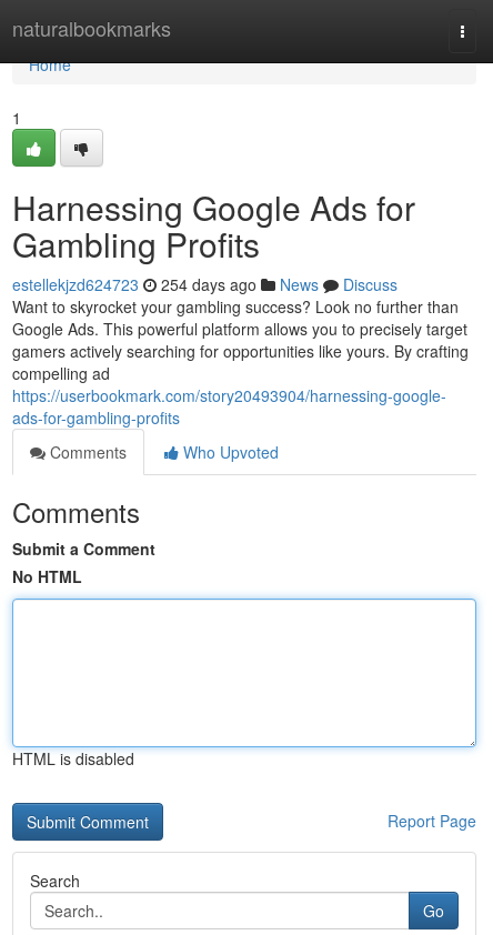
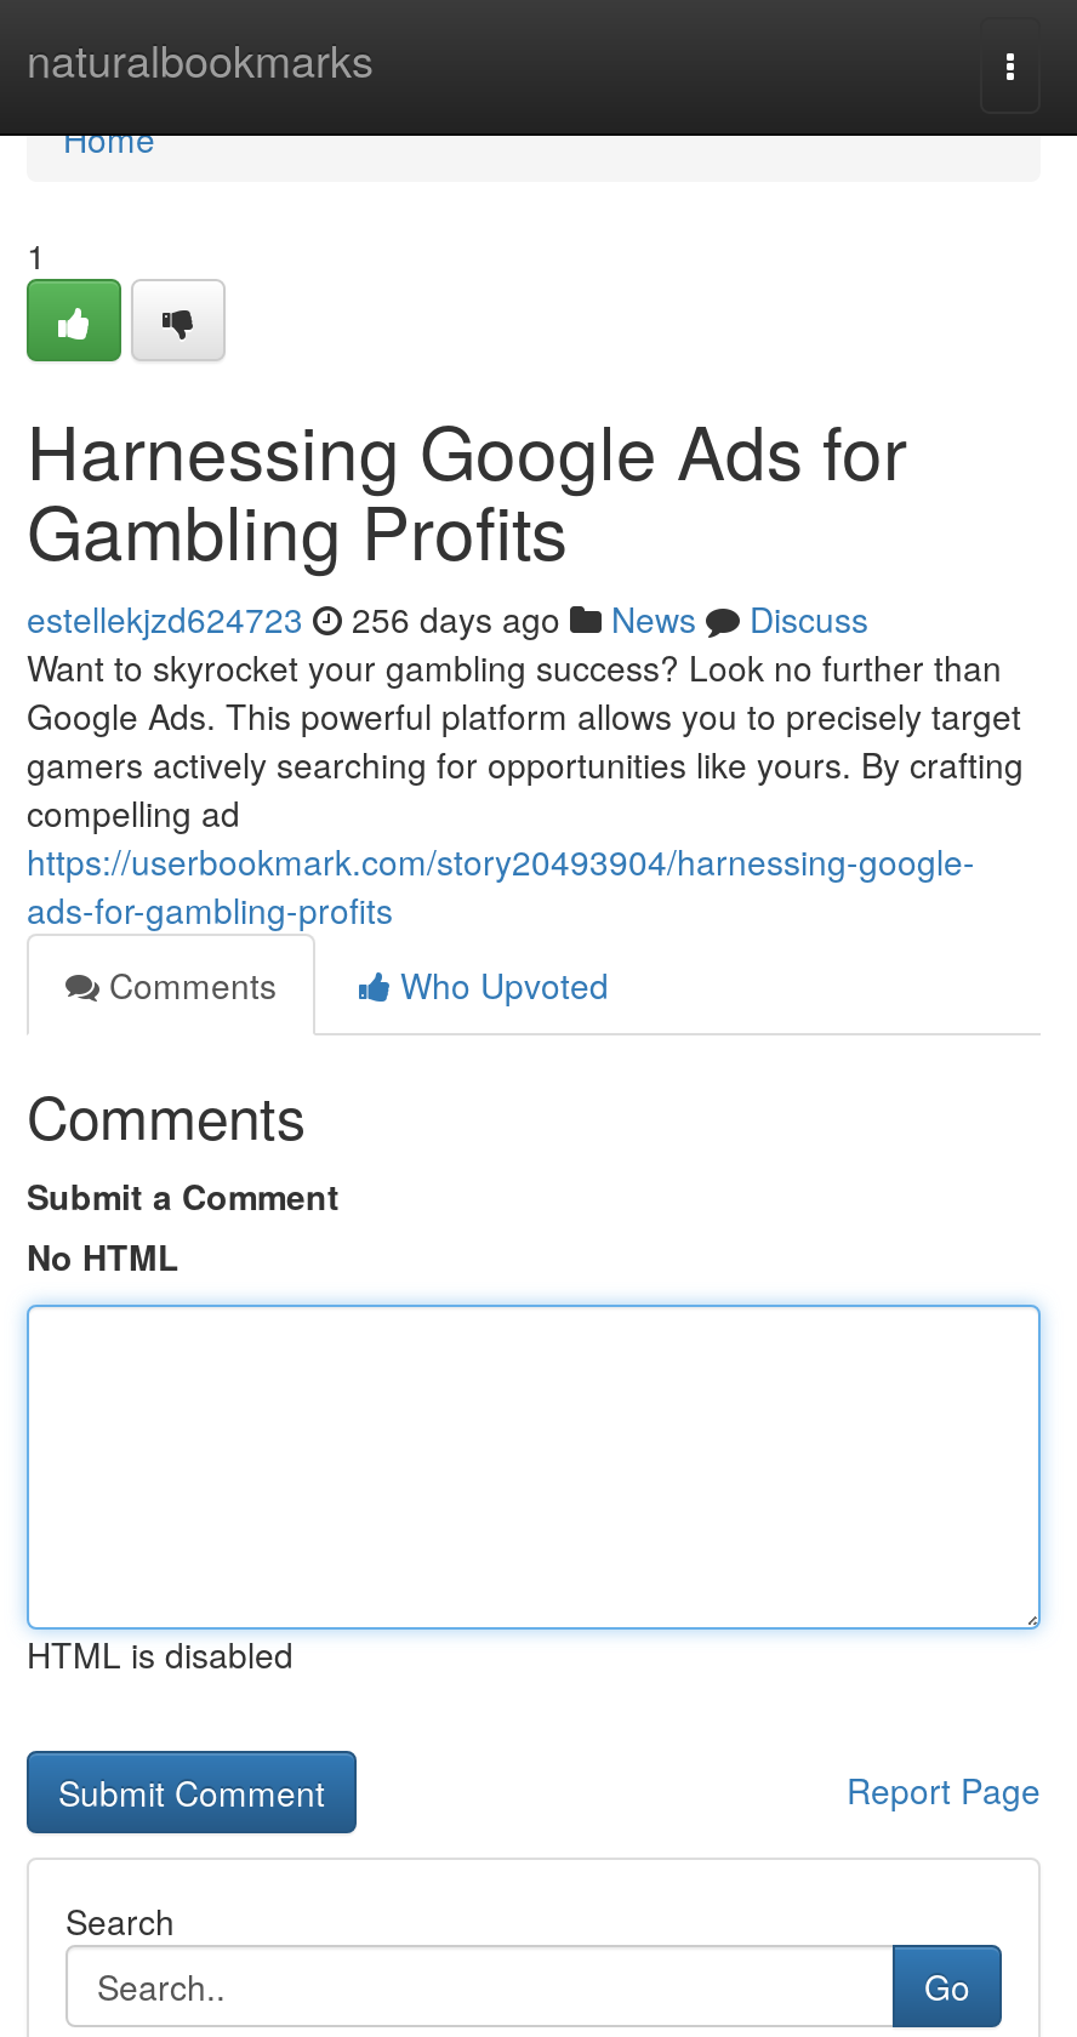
[12,273,398,295] estellekjzd624723 254 days ago News Discuss -> [27,594,868,643] estellekjzd624723 256 days ago News Discuss

